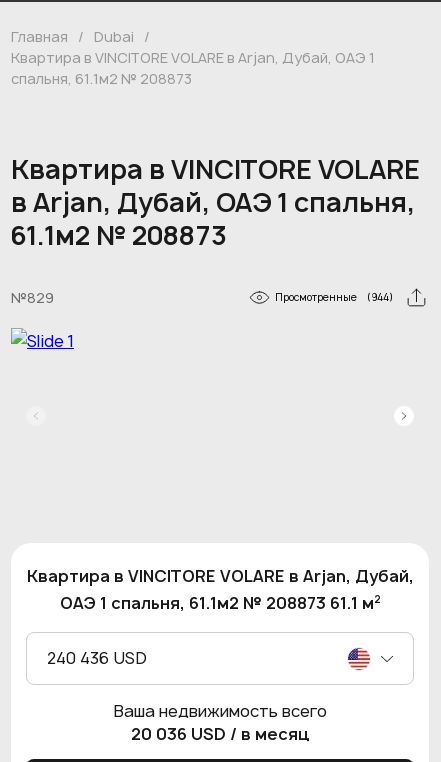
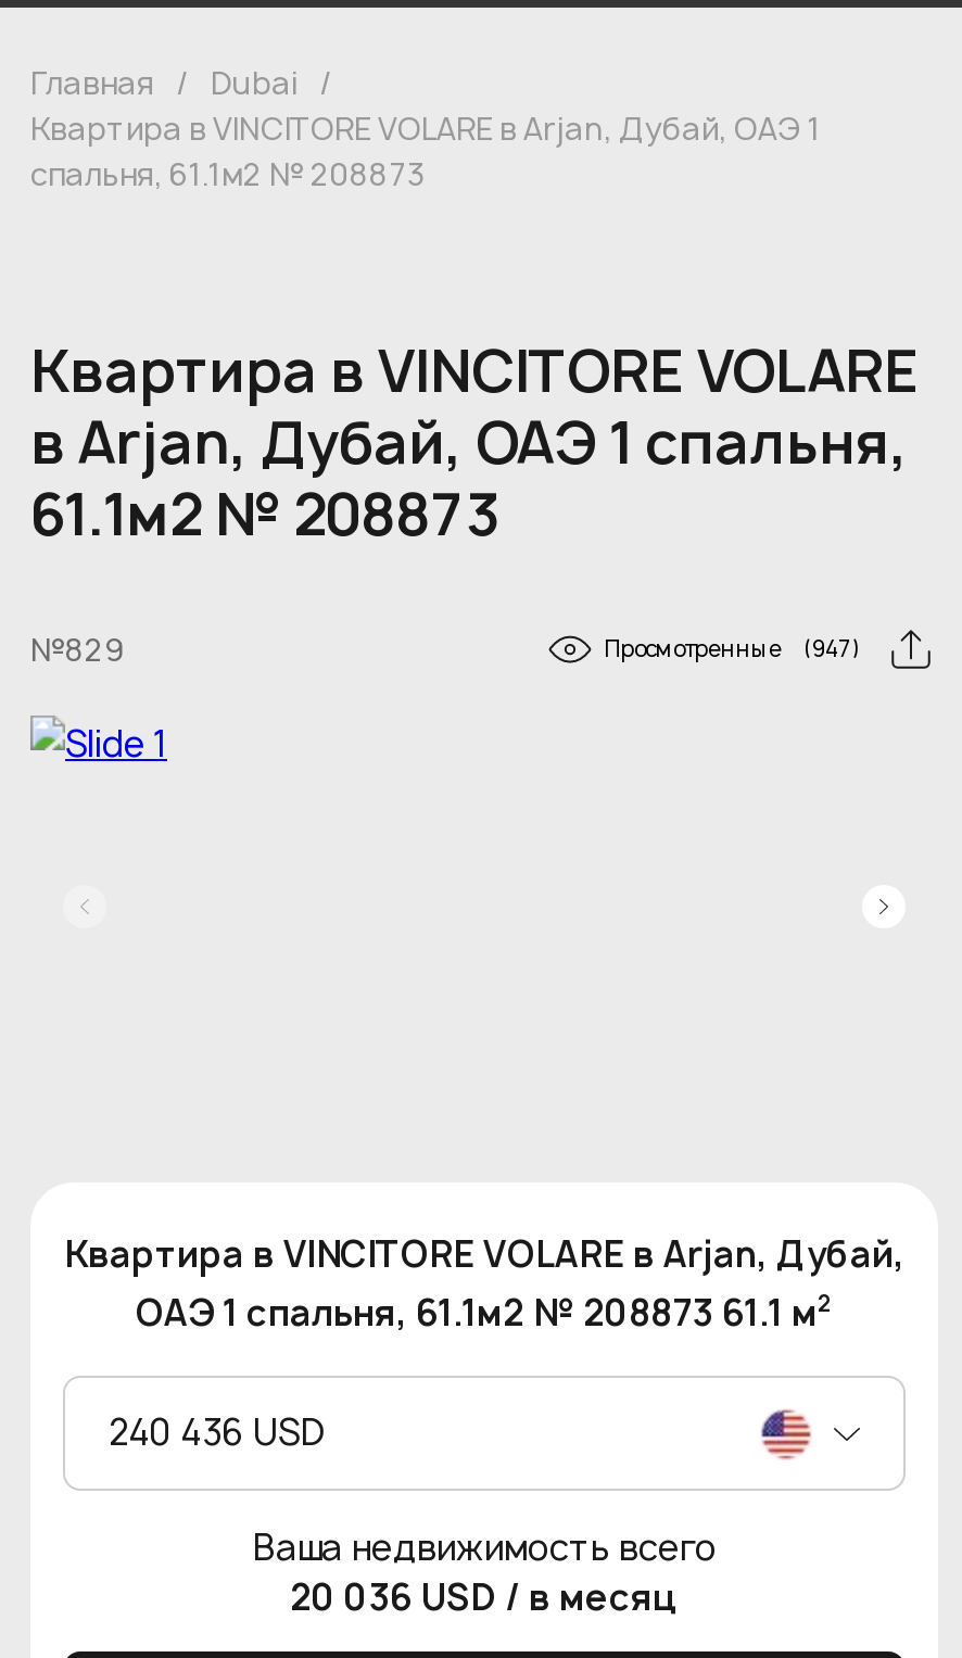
[275,290,393,304] Просмотренные (944) -> [604,633,860,663] Просмотренные (947)

